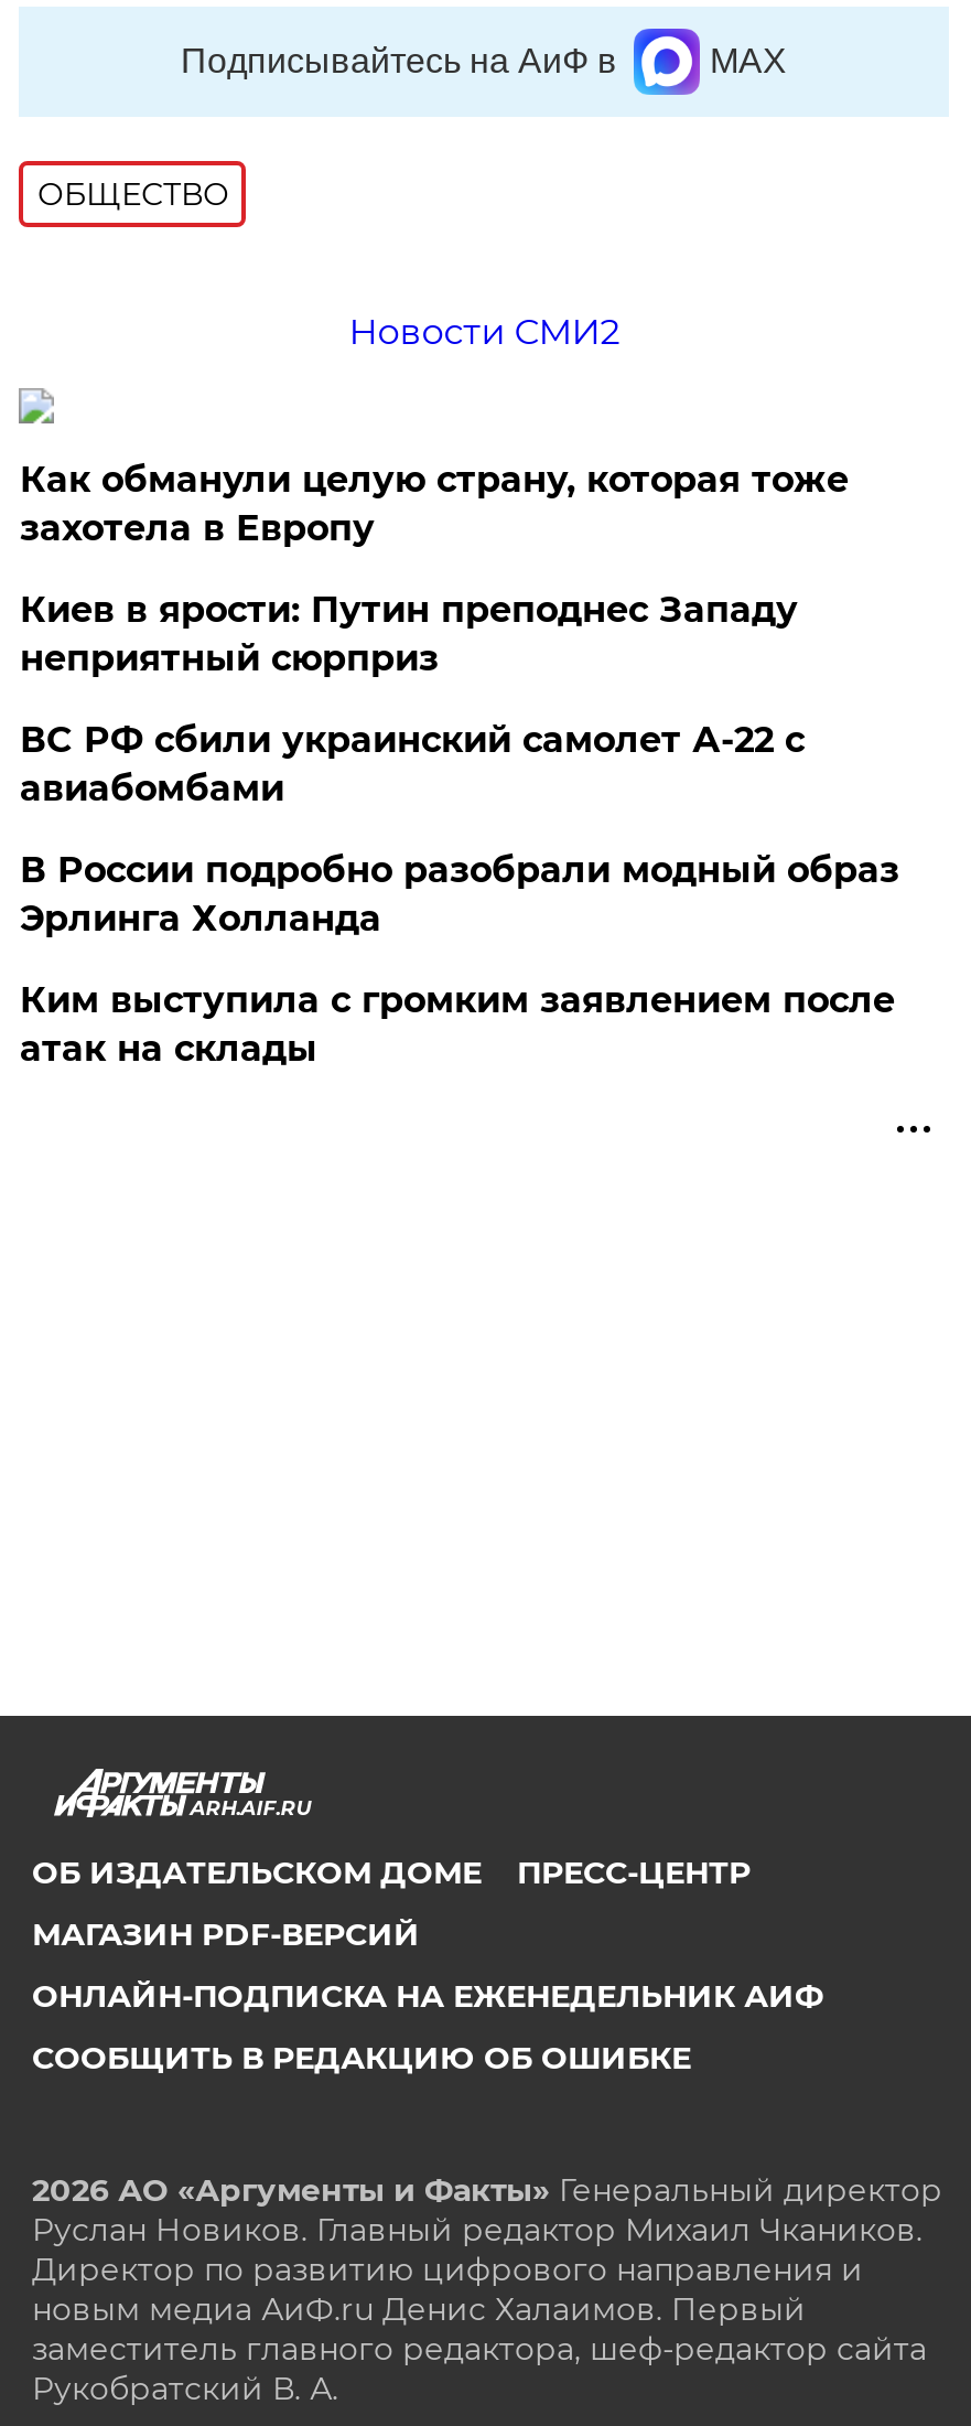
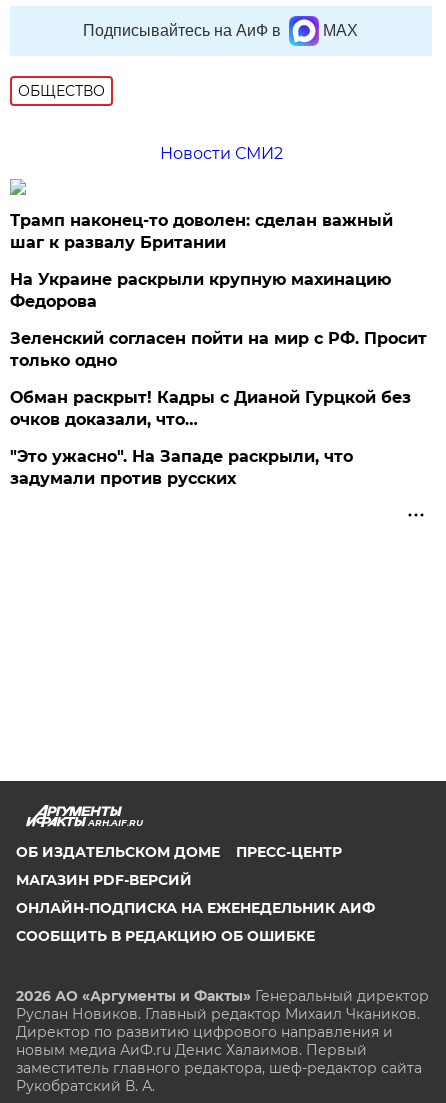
[20,458,848,548] Как обманули целую страну, которая тоже | захотела в Европу -> [10,210,393,251] Трамп наконец-то доволен: сделан важный | шаг к развалу Британии
[20,588,798,678] Киев в ярости: Путин преподнес Западу | неприятный сюрприз -> [10,269,391,310] На Украине раскрыли крупную махинацию | Федорова
[20,718,804,808] ВС РФ сбили украинский самолет А-22 с | авиабомбами -> [10,328,427,369] Зеленский согласен пойти на мир с РФ. Просит | только одно
[20,848,899,938] В России подробно разобрали модный образ | Эрлинга Холланда -> [10,387,411,428] Обман раскрыт! Кадры с Дианой Гурцкой без | очков доказали, что…
[20,978,895,1069] Ким выступила с громким заявлением после | атак на склады -> [10,446,353,487] "Это ужасно". На Западе раскрыли, что | задумали против русских

